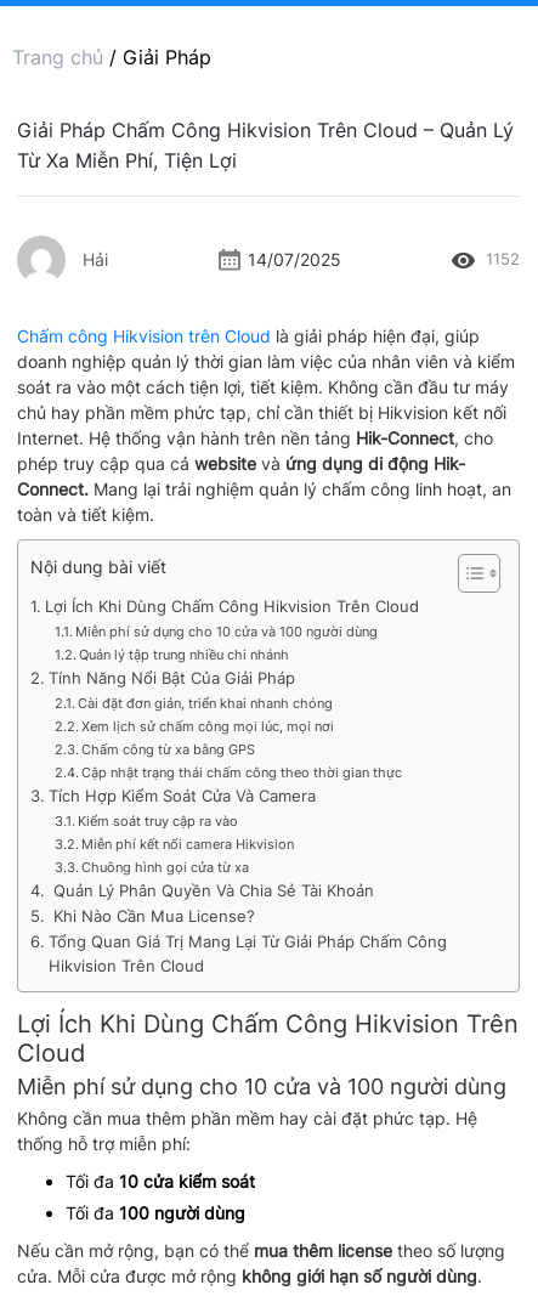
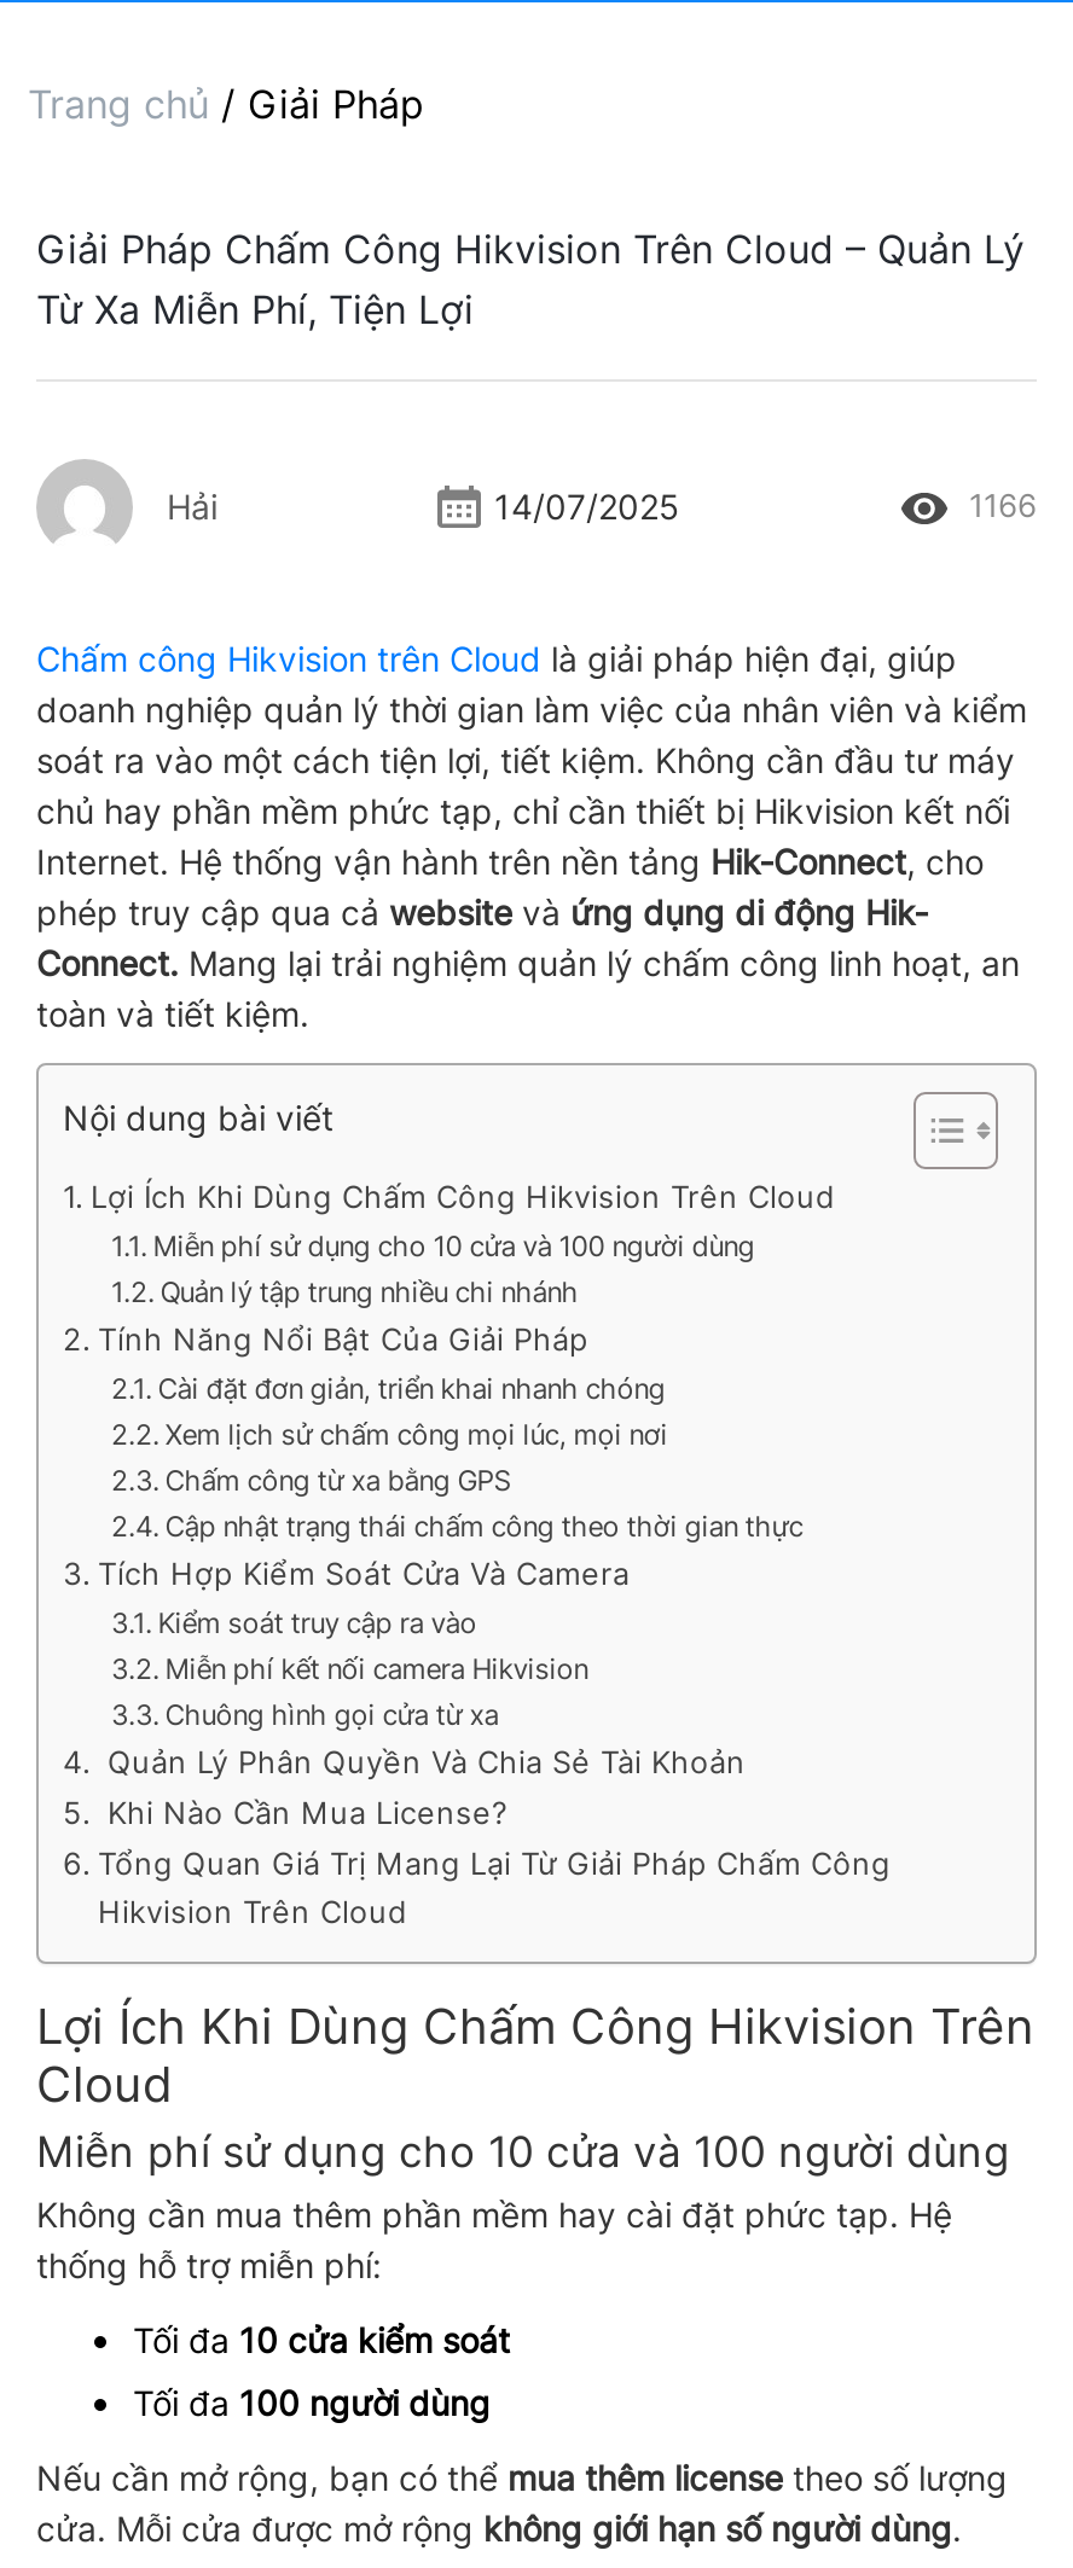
[486,249,520,269] 1152 -> [969,486,1037,524] 1166

